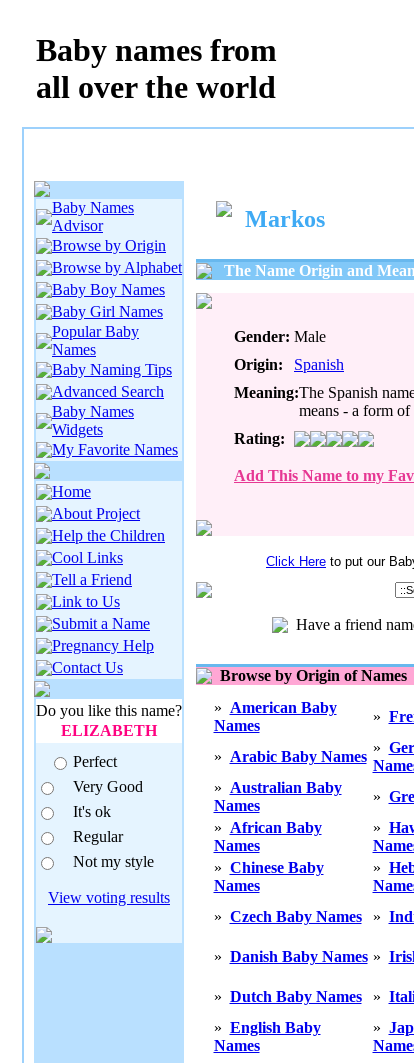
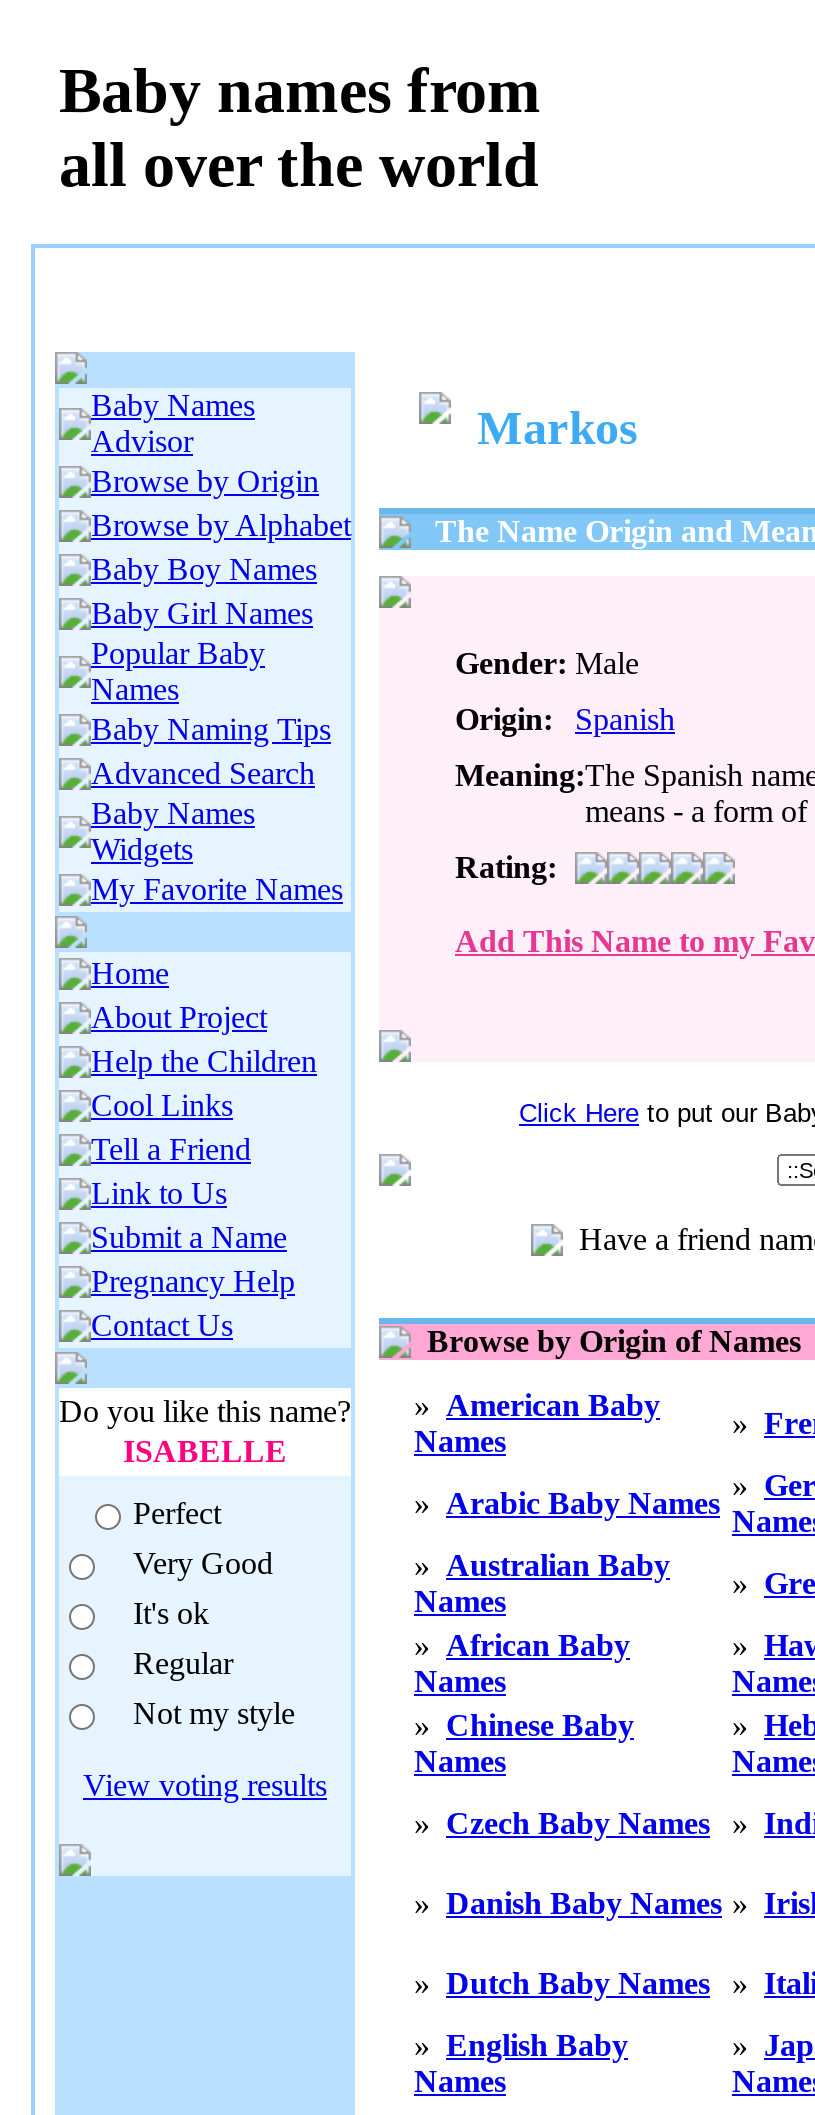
[61,722,157,739] ELIZABETH -> [123,1434,287,1468] ISABELLE

